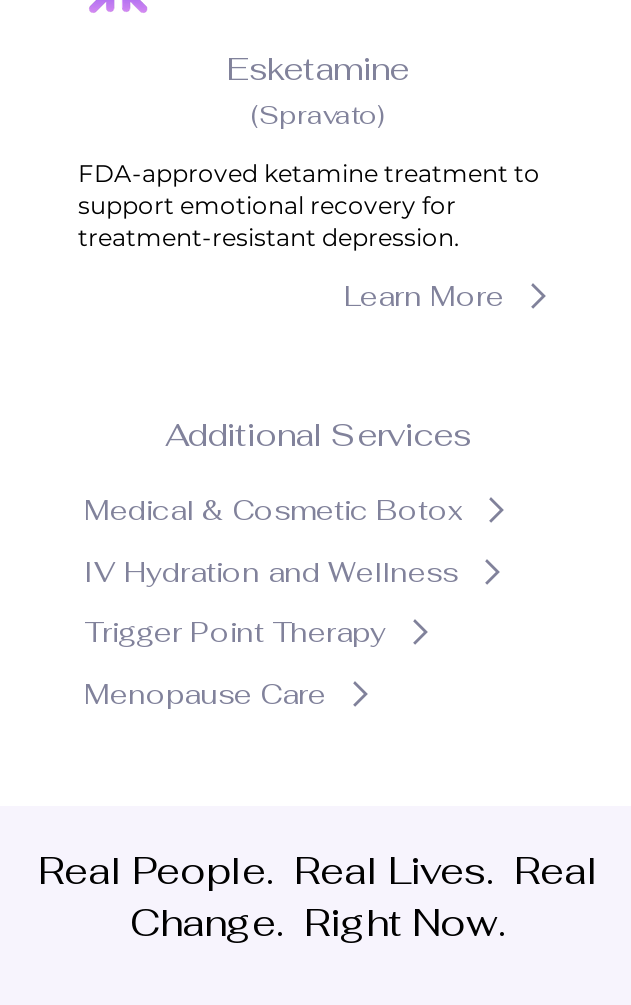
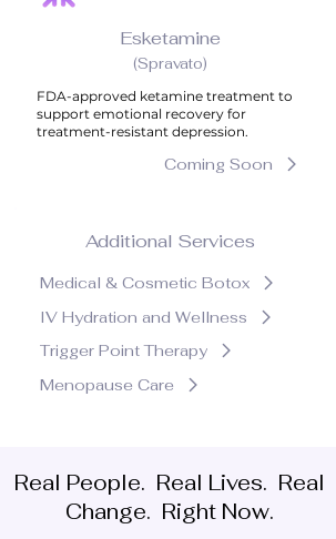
[344,278,504,314] Learn More -> [164,154,273,174] Coming Soon

